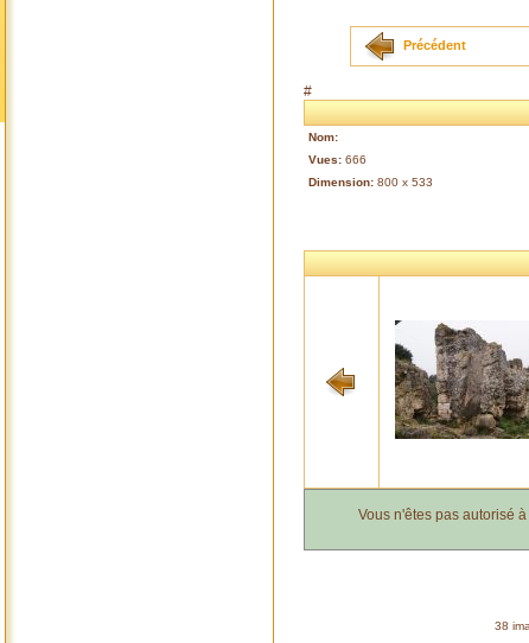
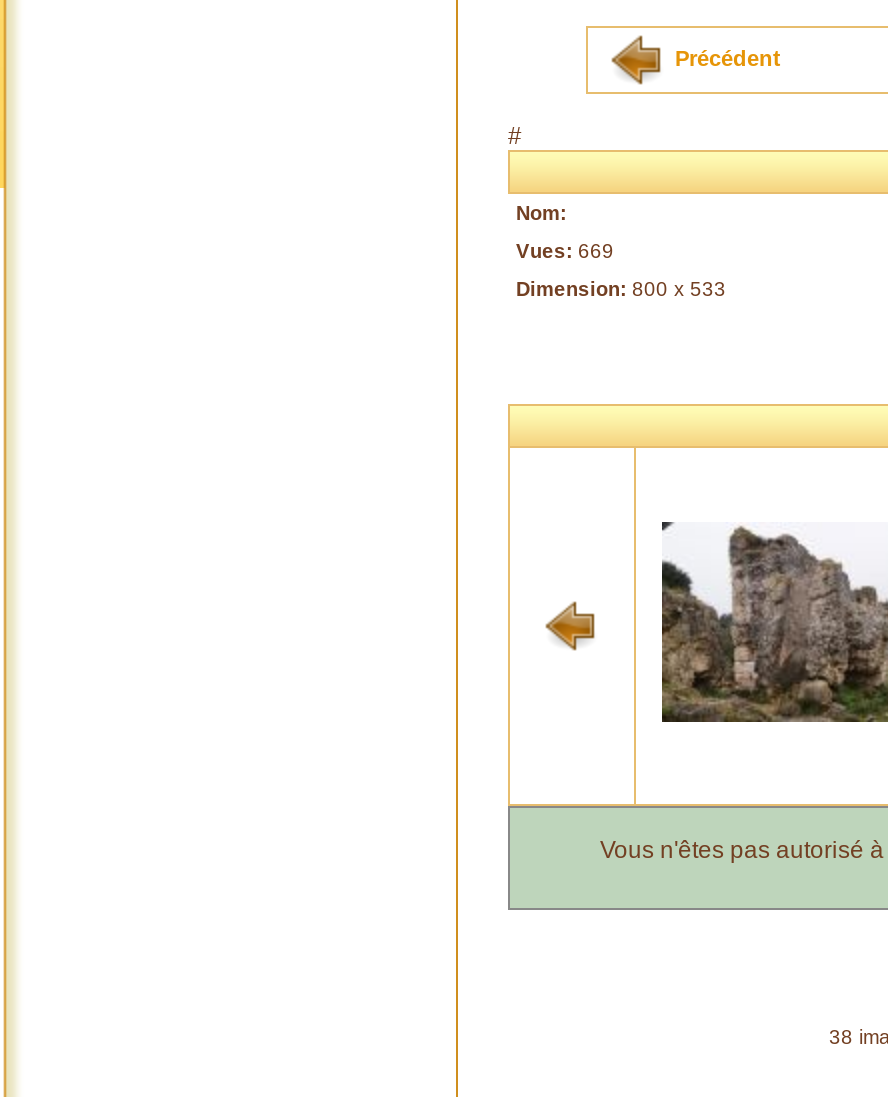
[308,153,367,166] Vues: 666 -> [516,240,614,262] Vues: 669

